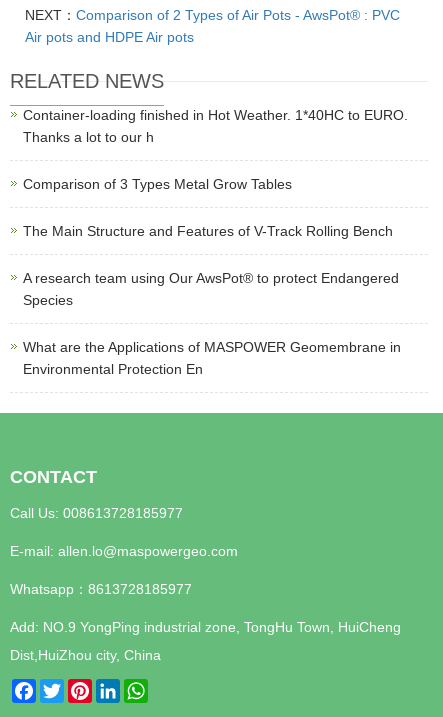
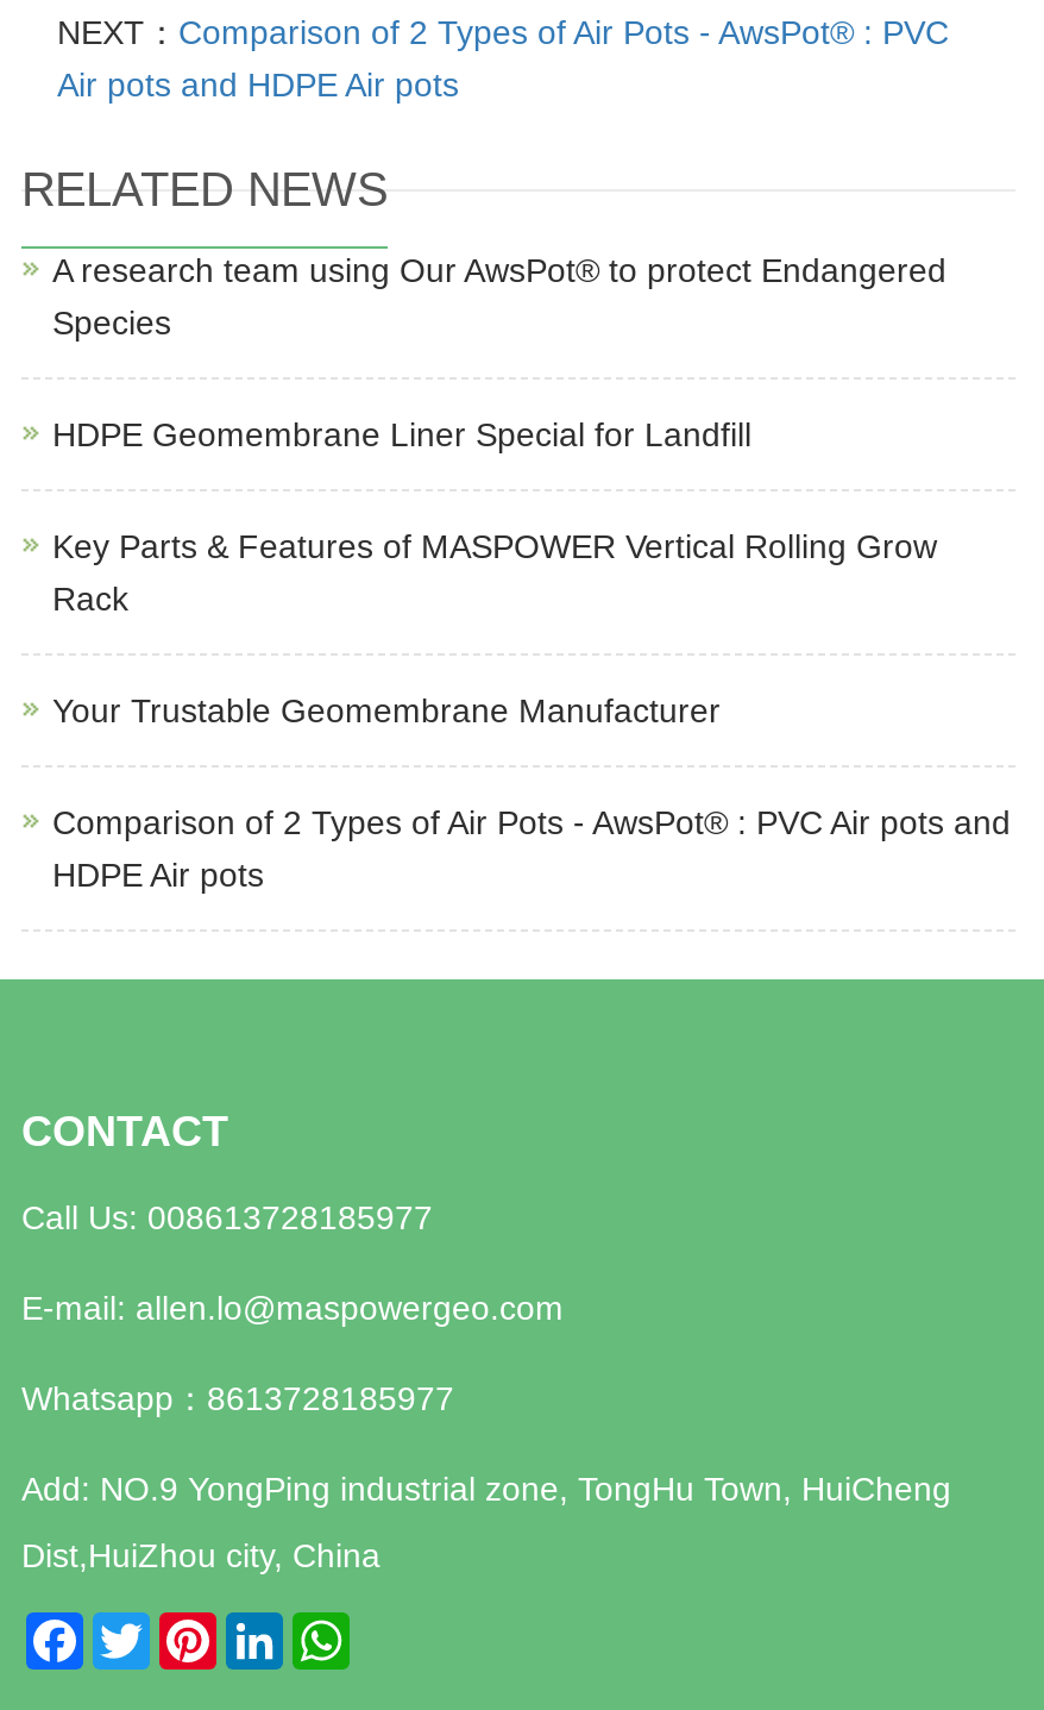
[23,107,408,239] Container-loading finished in Hot Weather. 1*40HC to EURO. | Thanks a lot to our h | Comparison of 3 Types Metal Grow Tables | The Main Structure and Features of V-Track Rolling Bench -> none
moved [23,270,399,308] -> [52,251,946,342]: A research team using Our AwsPot® to protect Endangered | Species
[23,339,401,377] What are the Applications of MASPOWER Geomembrane in | Environmental Protection En -> [52,415,1011,894] HDPE Geomembrane Liner Special for Landfill | Key Parts & Features of MASPOWER Vertical Rolling Grow | Rack | Your Trustable Geomembrane Manufacturer | Comparison of 2 Types of Air Pots - AwsPot® : PVC Air pots and | HDPE Air pots

